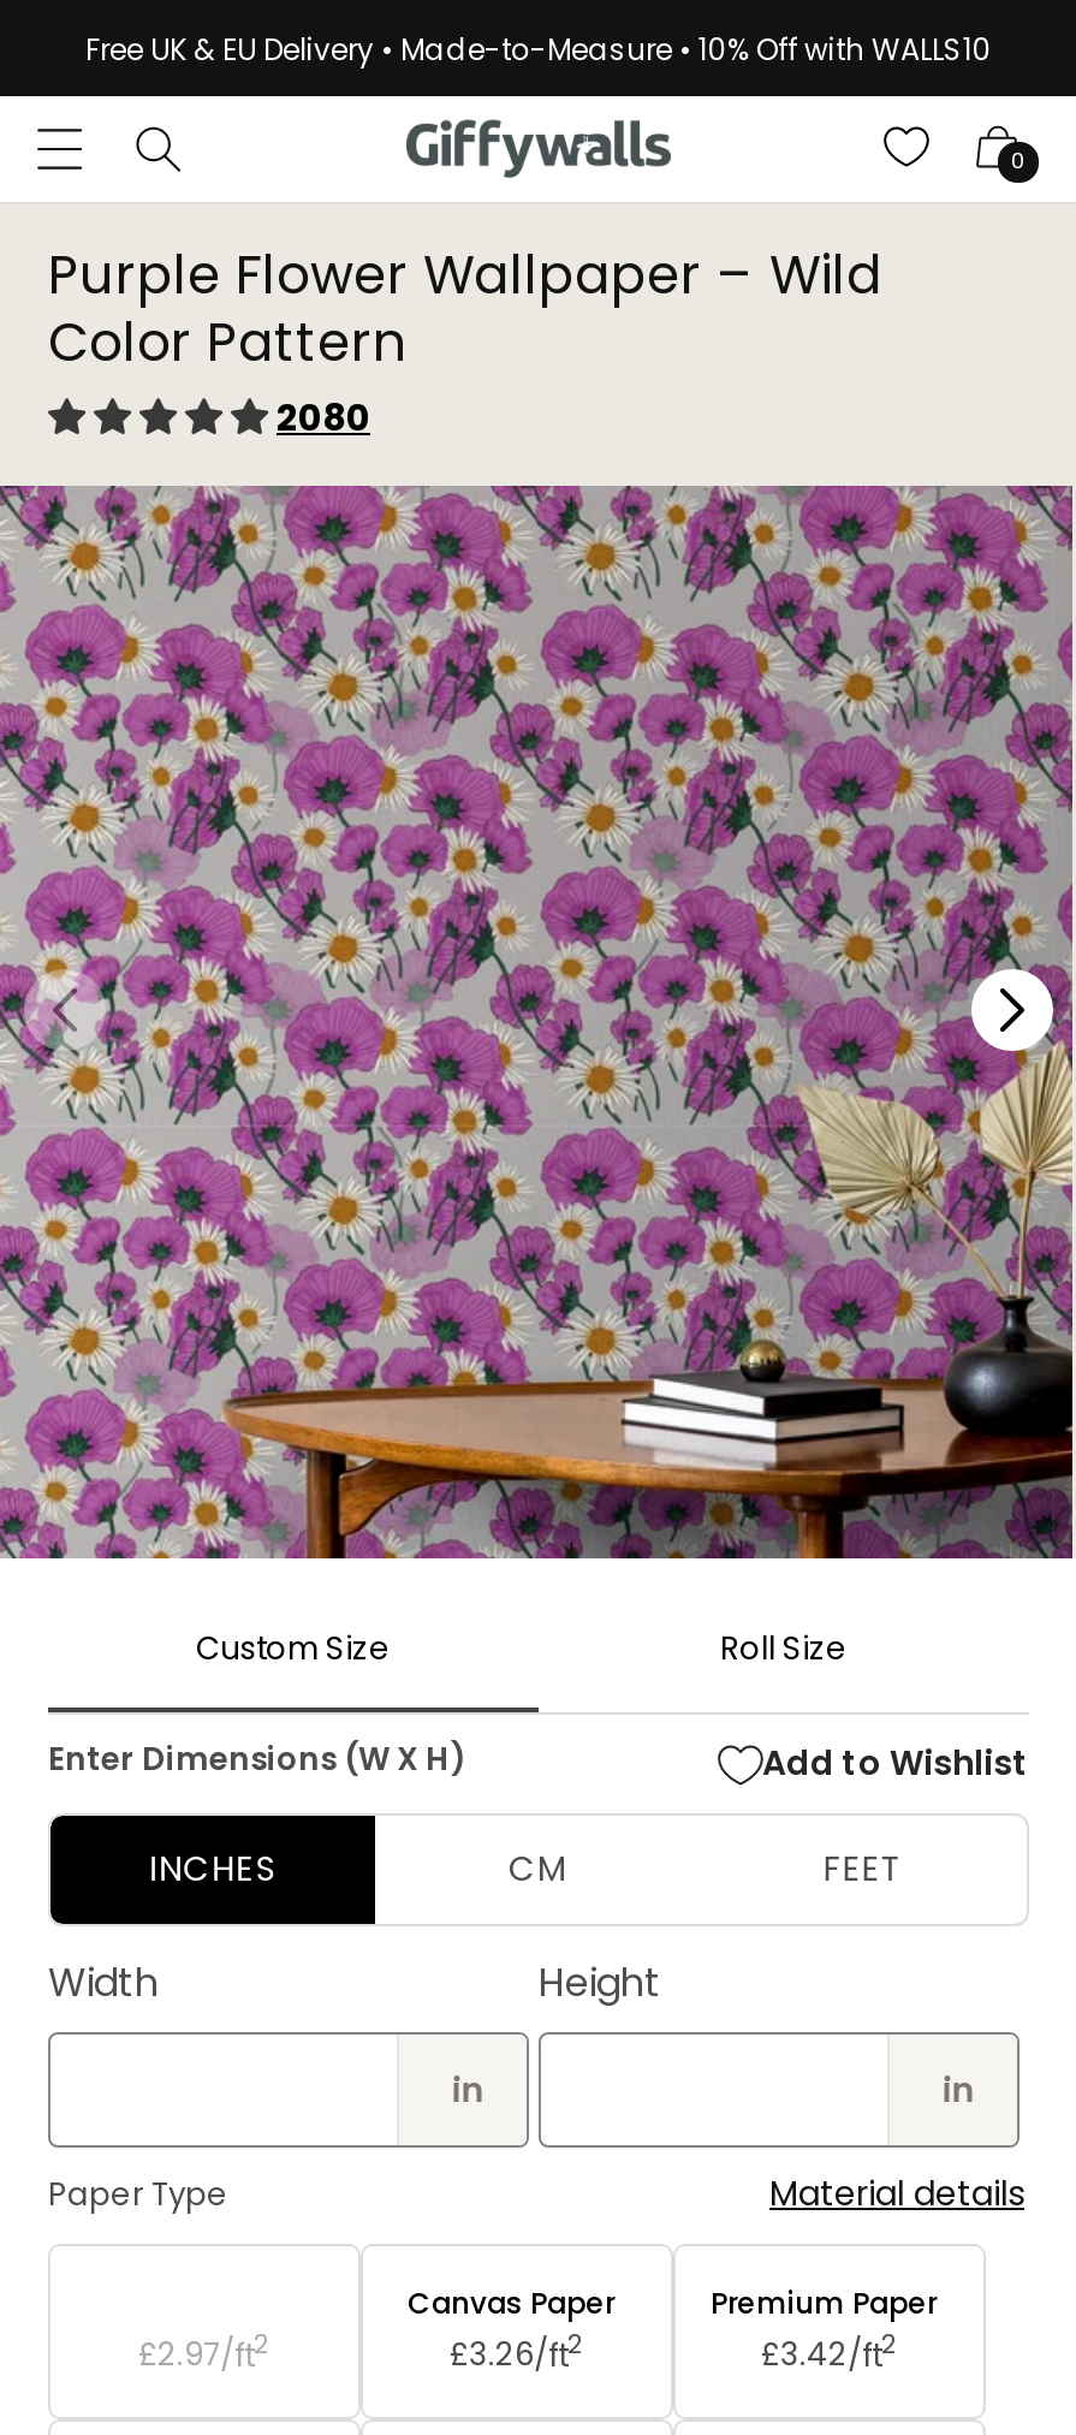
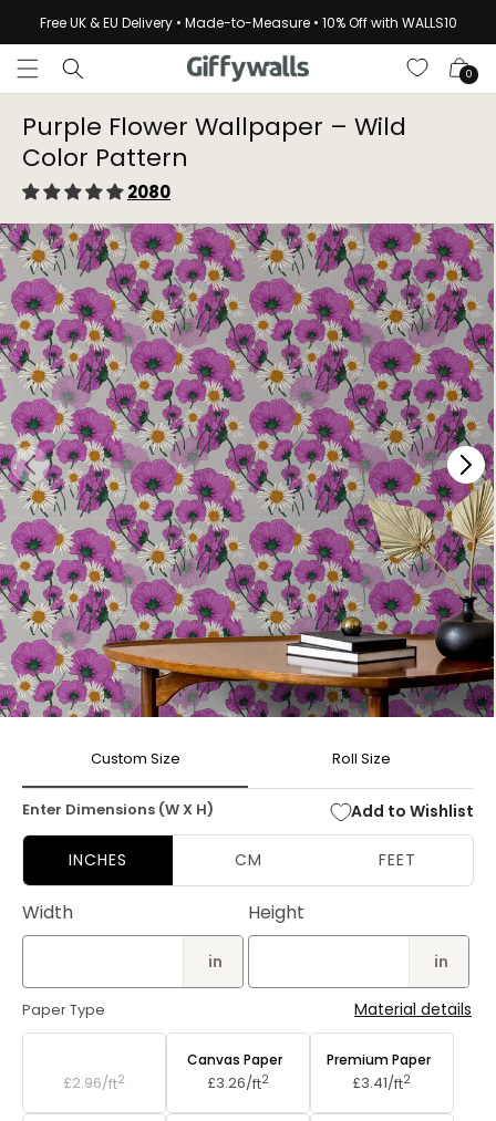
[138,2326,271,2378] £2.97/ft2 -> [63,1070,125,1094] £2.96/ft2
[761,2326,898,2378] £3.42/ft2 -> [353,1070,411,1094] £3.41/ft2

